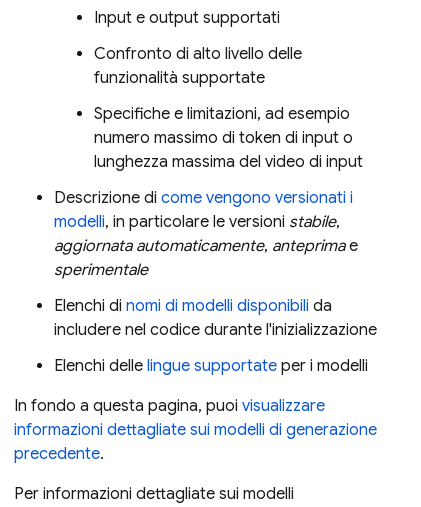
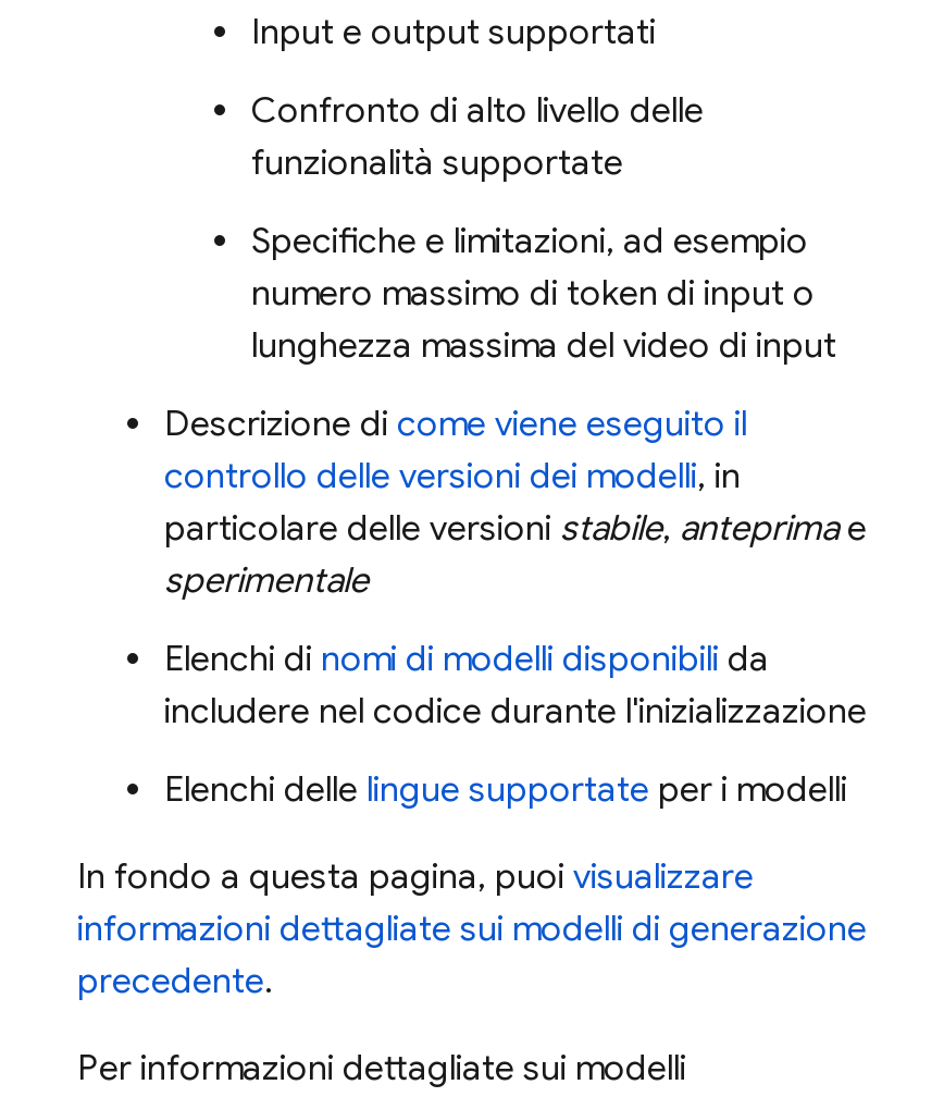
[54,188,358,256] Descrizione di come vengono versionati i | modelli, in particolare le versioni stabile, | aggiornata automaticamente, anteprima e -> [164,403,867,551] Descrizione di come viene eseguito il | controllo delle versioni dei modelli, in | particolare delle versioni stabile, anteprima e

